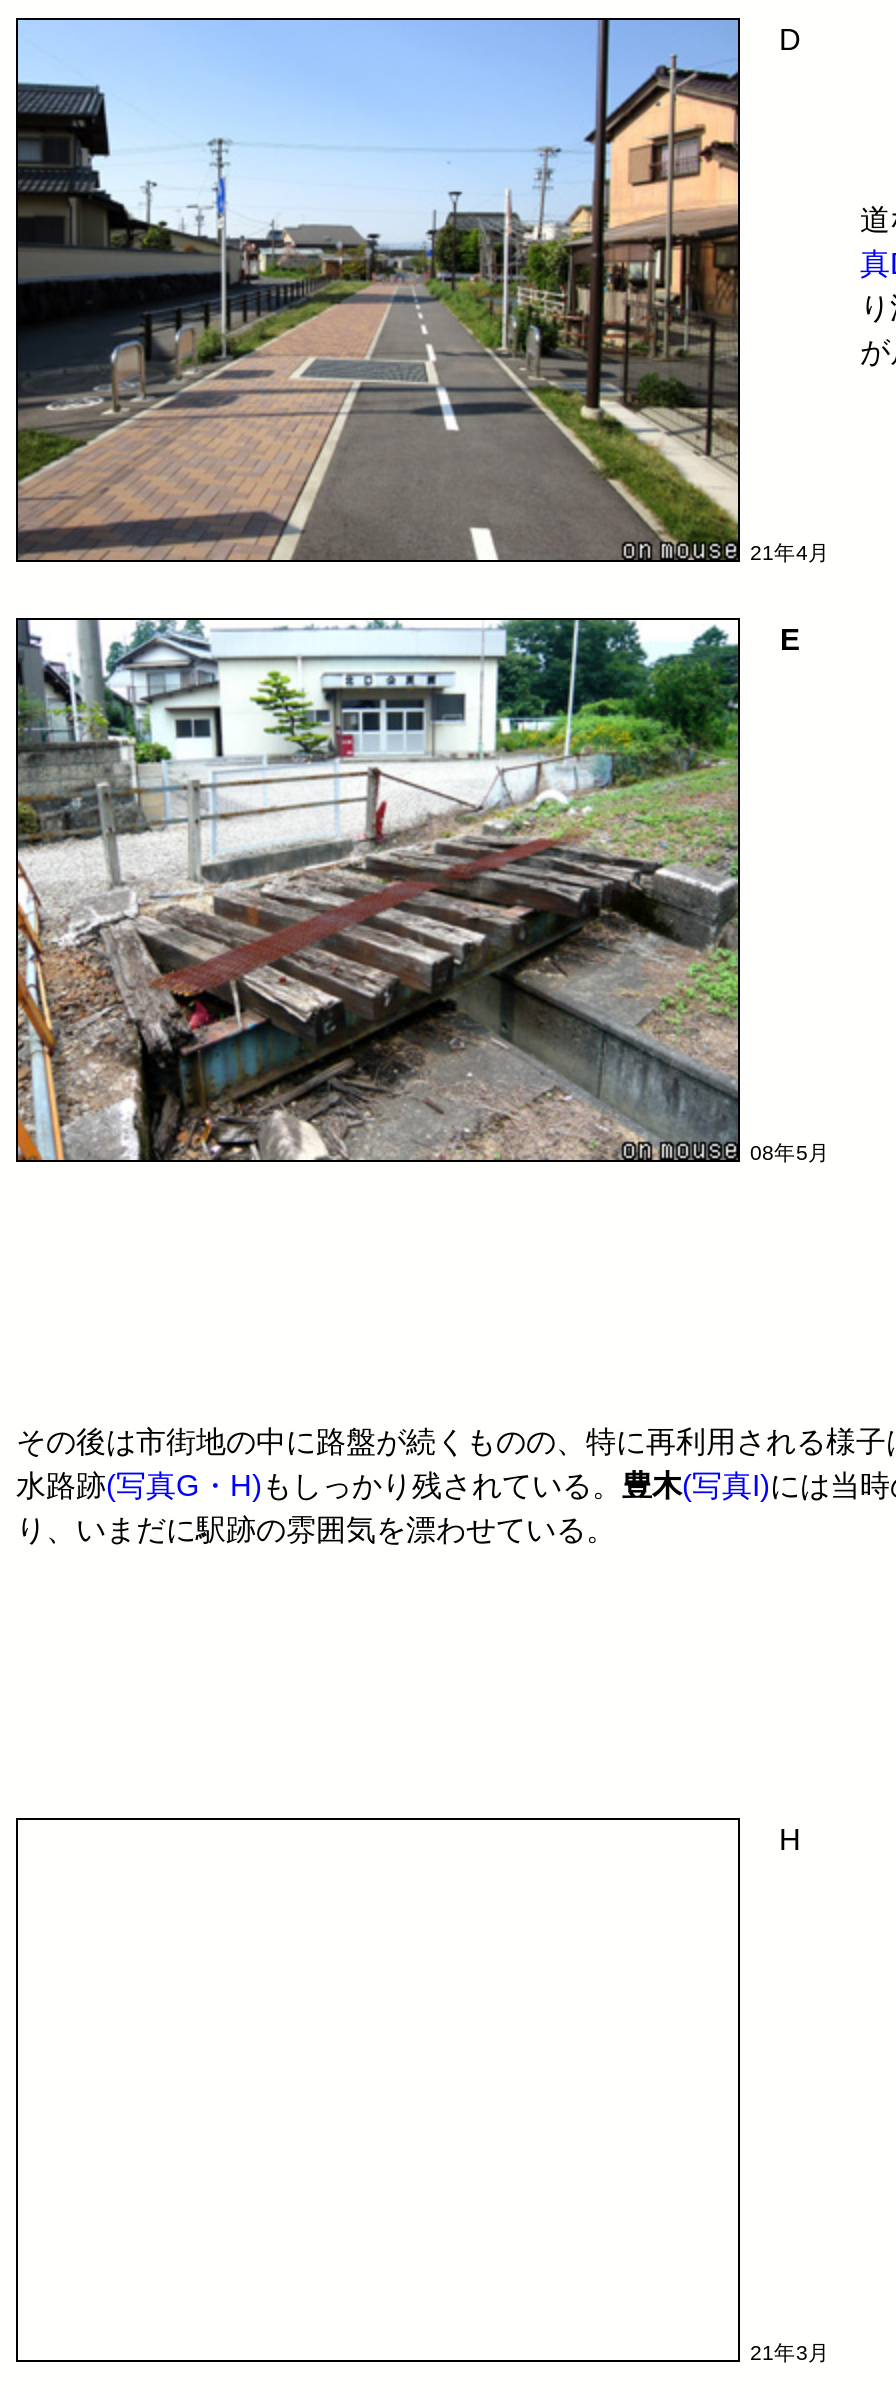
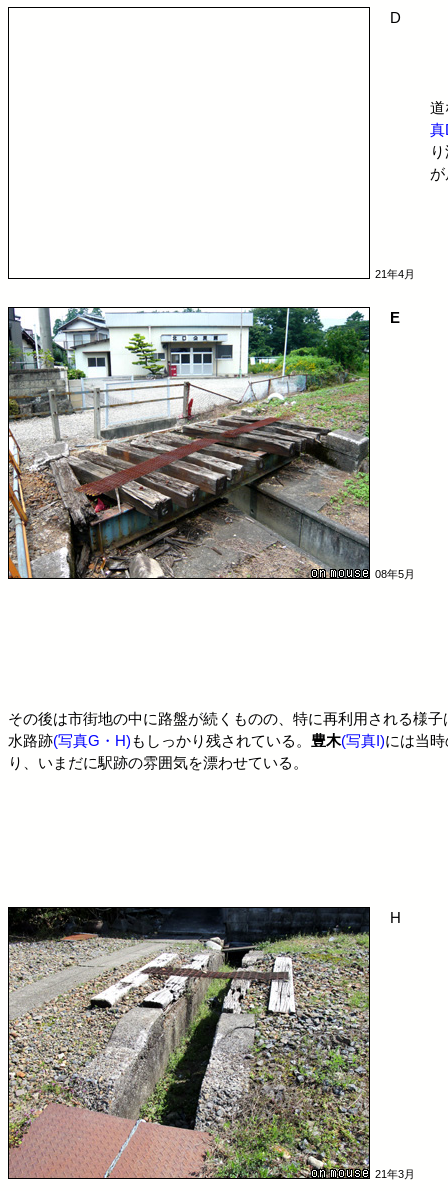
[16,18,740,562] [image] -> none
none -> [8,907,370,1179] [image]

